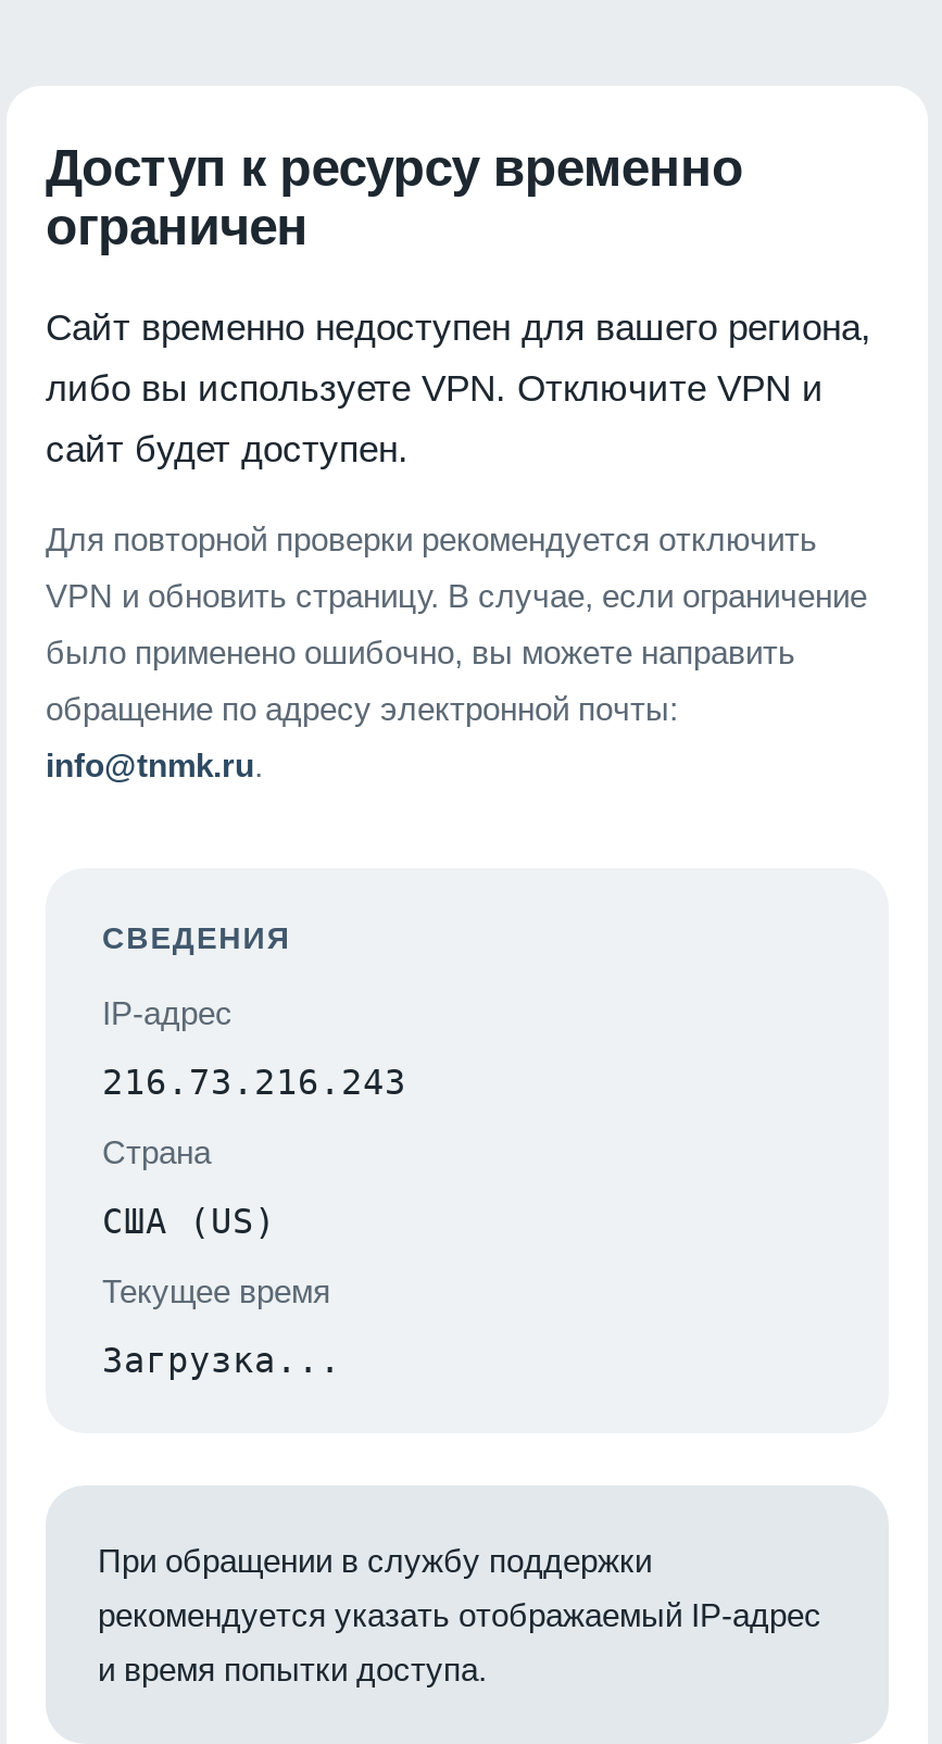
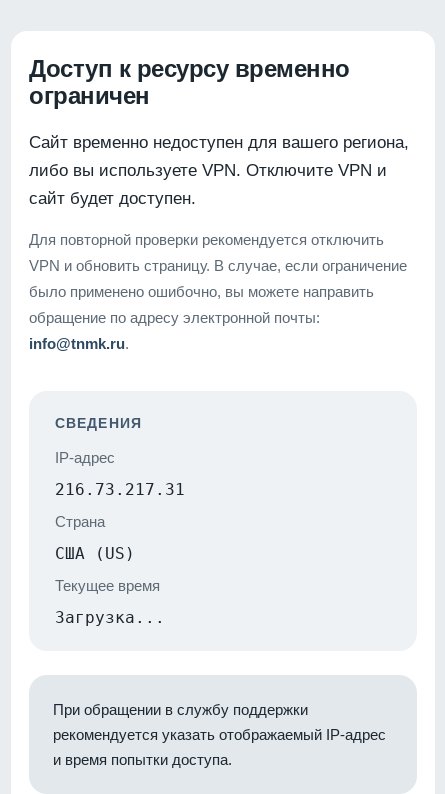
[102,1061,406,1102] 216.73.216.243 -> [55,479,185,498] 216.73.217.31

